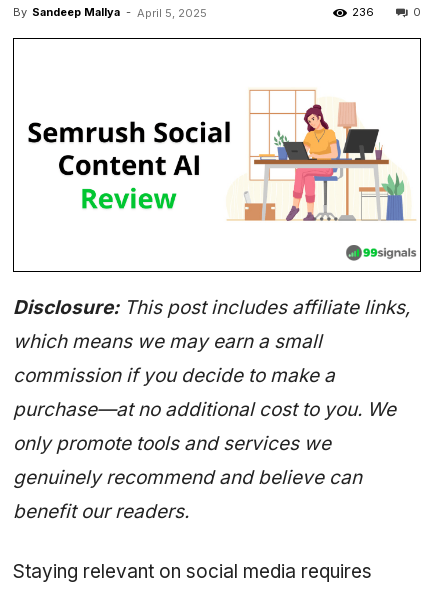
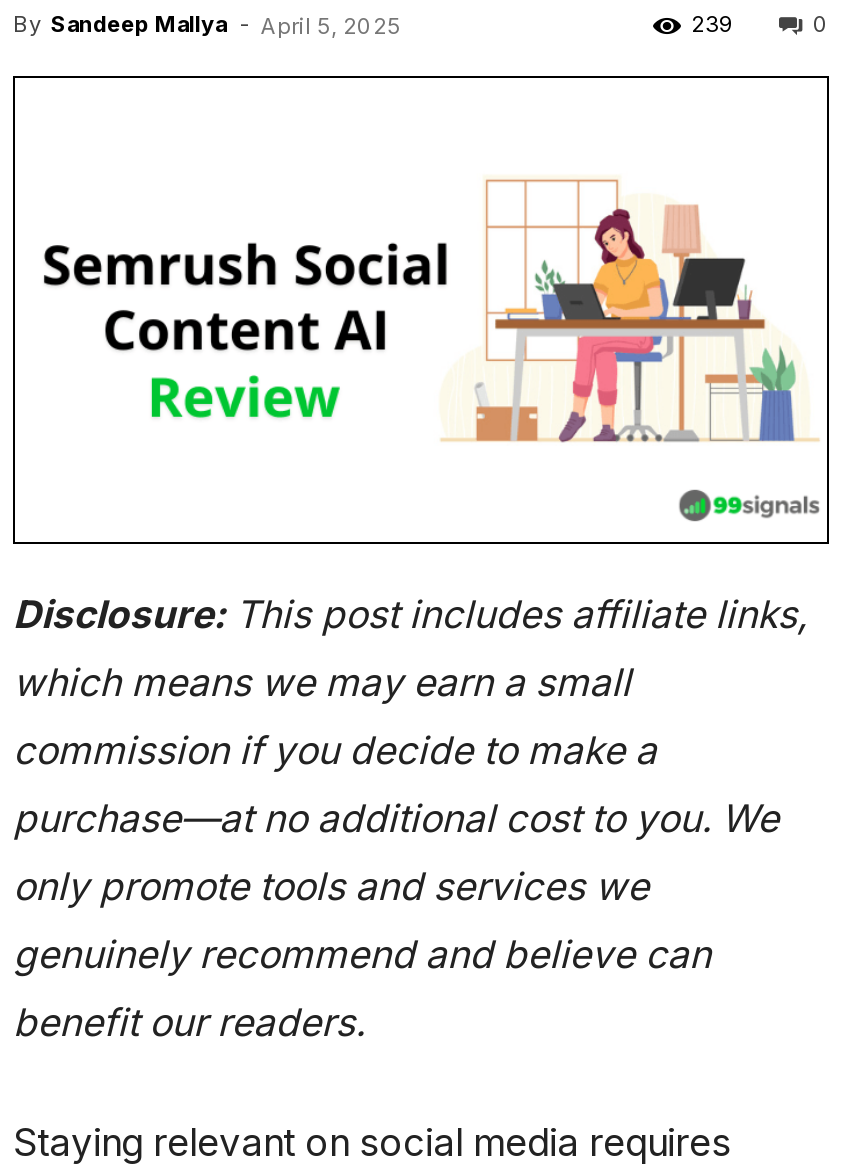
[352,5,374,19] 236 -> [691,10,735,38] 239

